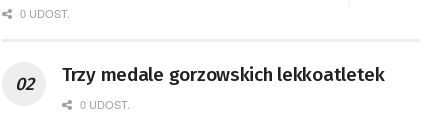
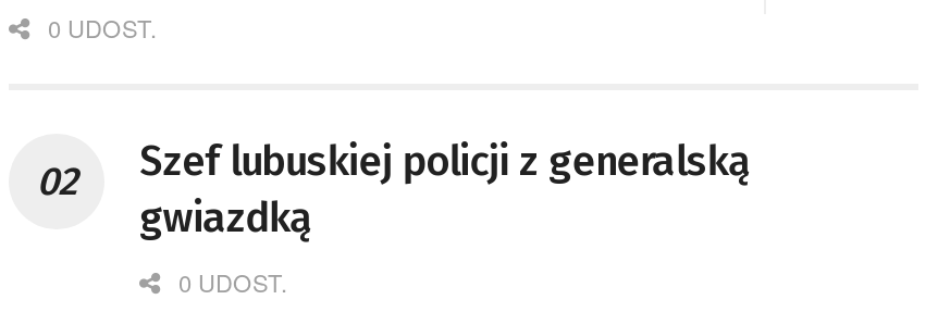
[62,63,385,86] Trzy medale gorzowskich lekkoatletek -> [139,137,749,243] Szef lubuskiej policji z generalską | gwiazdką

